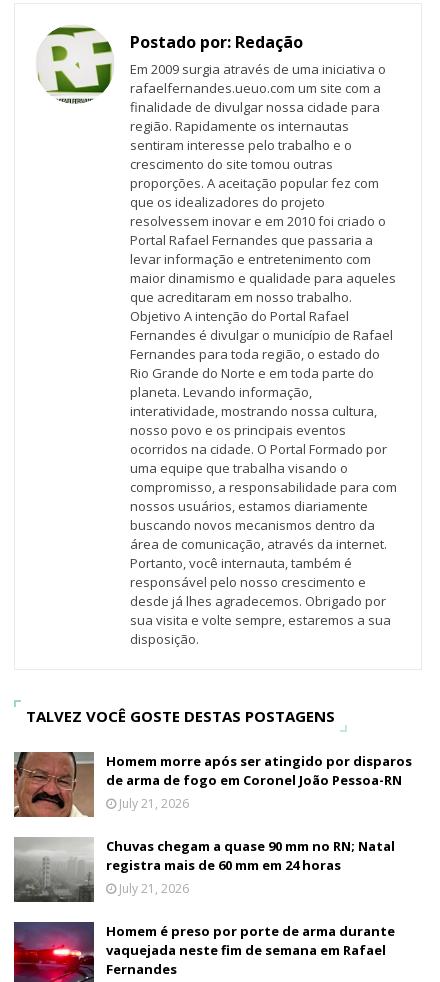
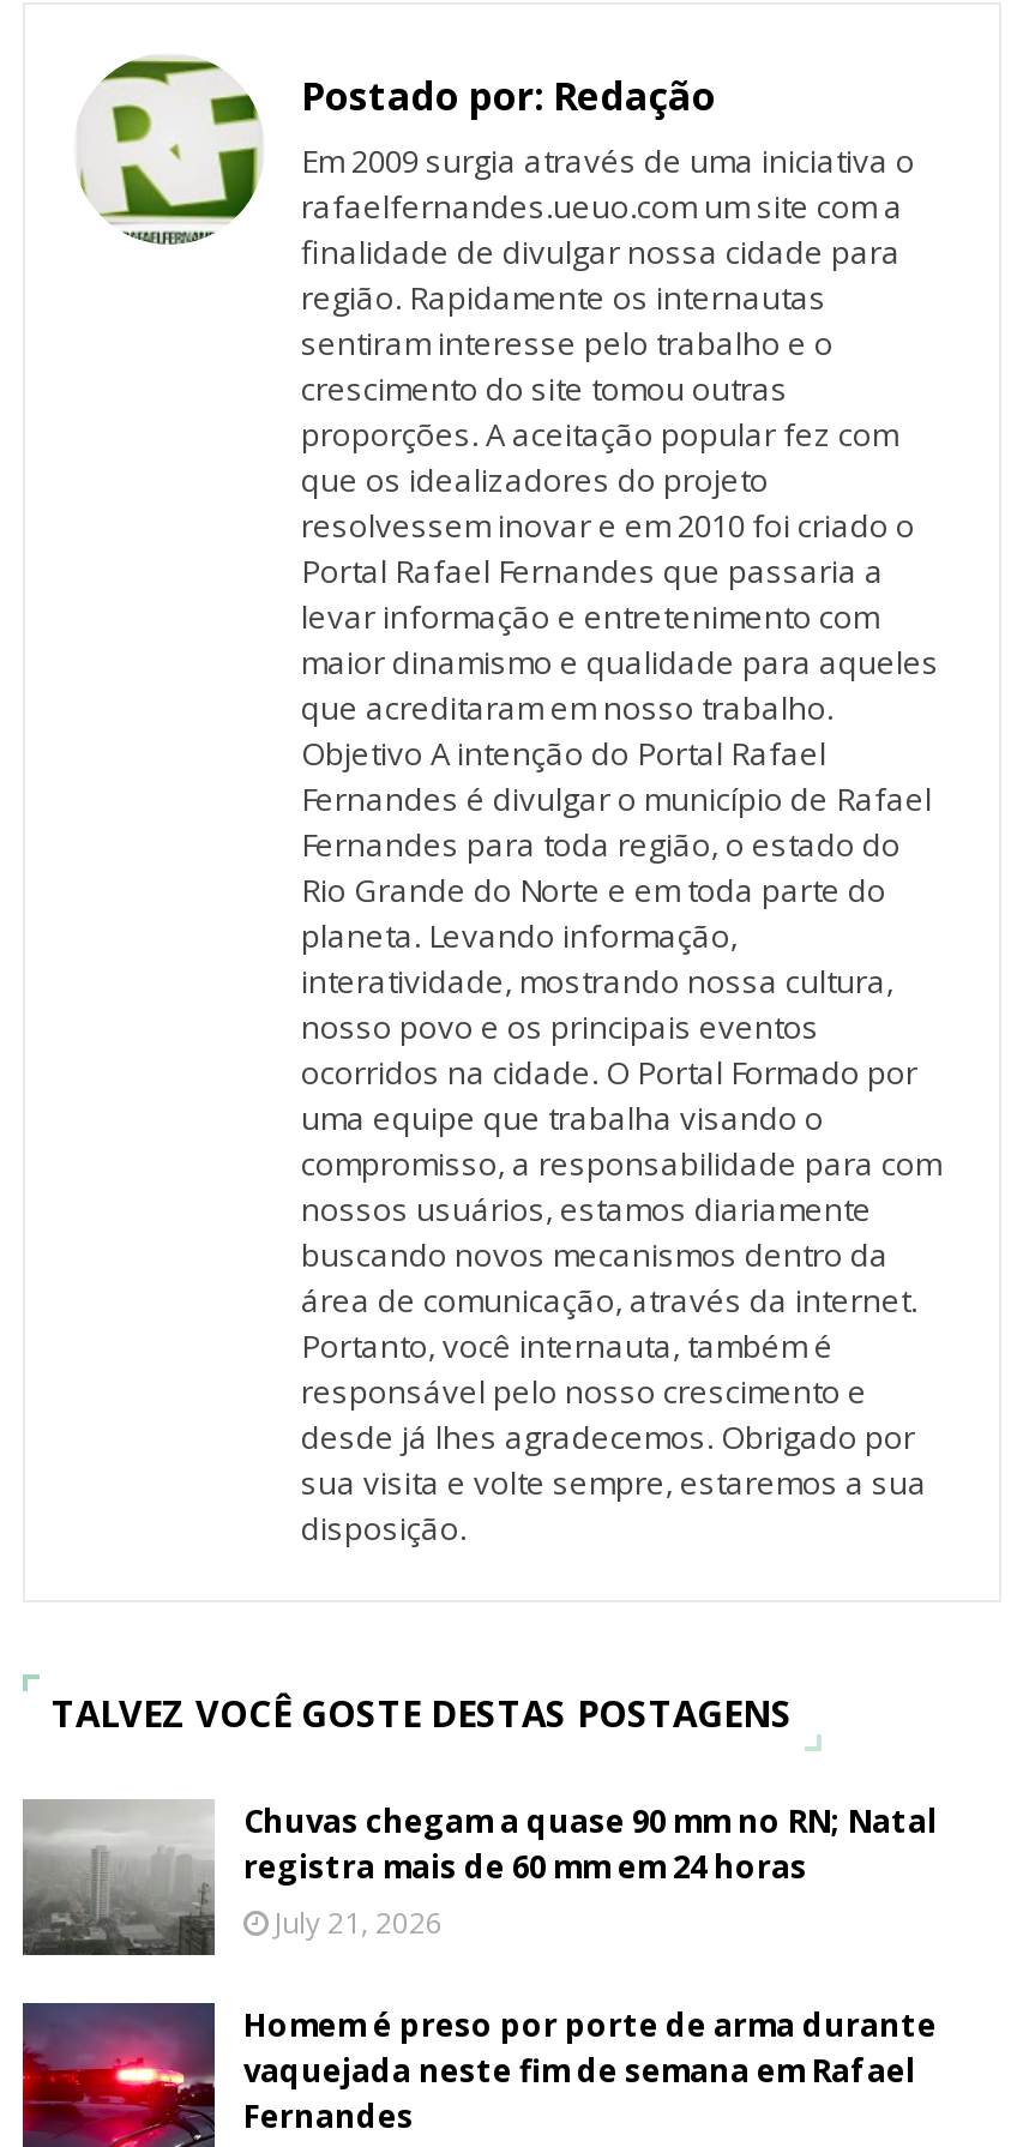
[13,751,412,818] [image] | Homem morre após ser atingido por disparos | de arma de fogo em Coronel João Pessoa-RN | July 21, 2026 -> none

